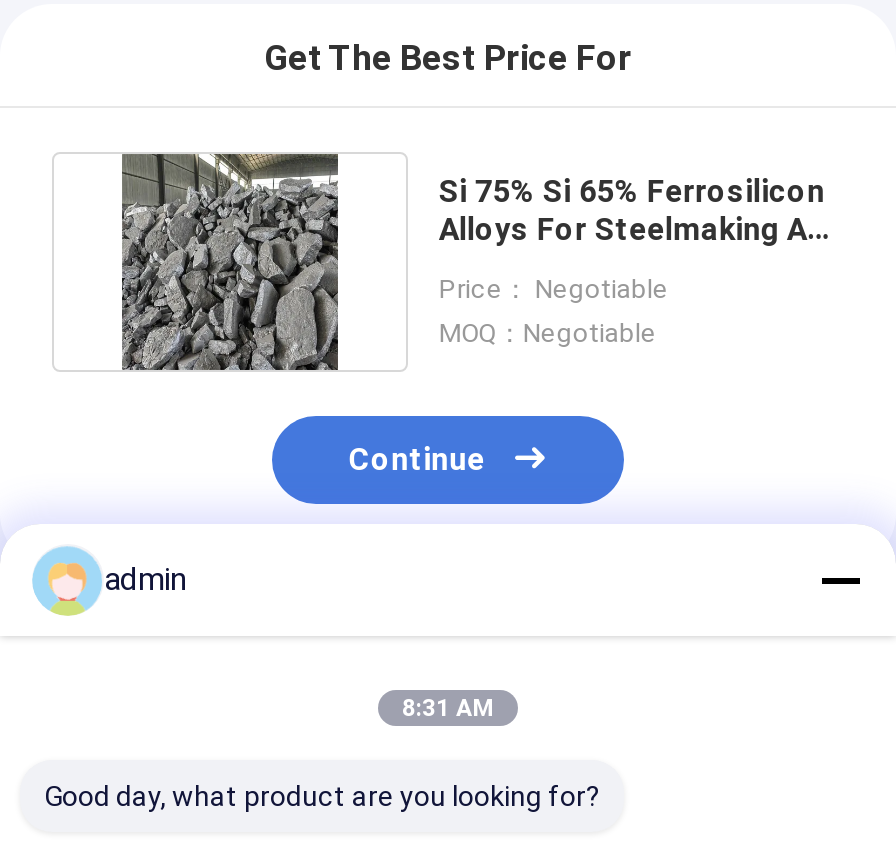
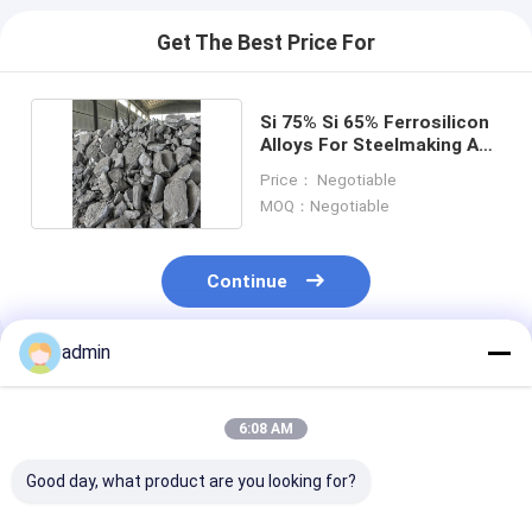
[402,694,494,722] 8:31 AM -> [239,420,293,437] 6:08 AM

